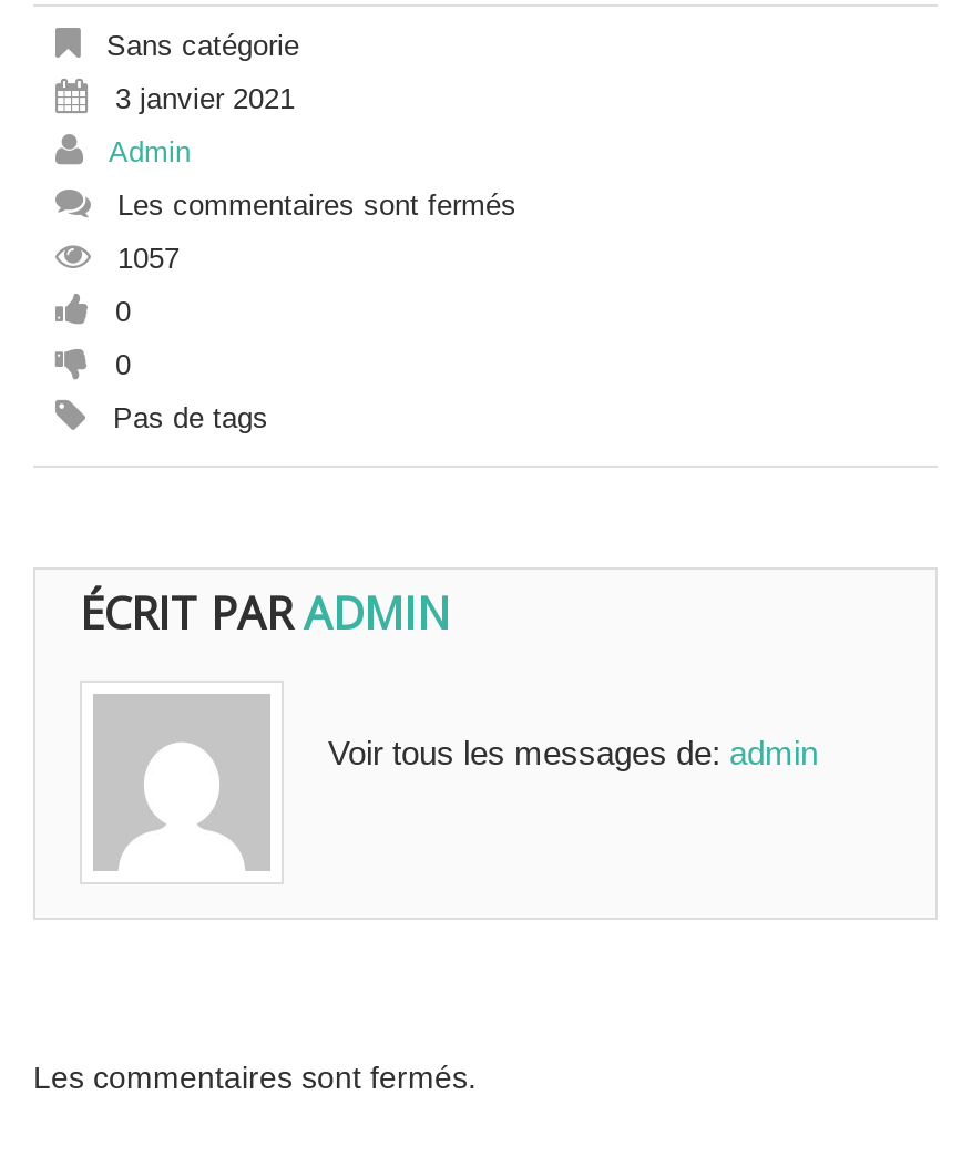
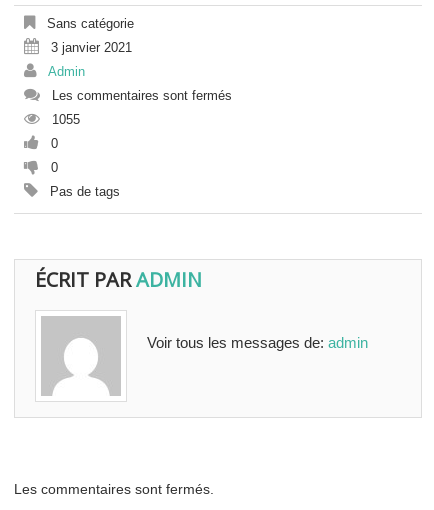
[109,243,180,276] 1057 -> [48,112,80,127] 1055

